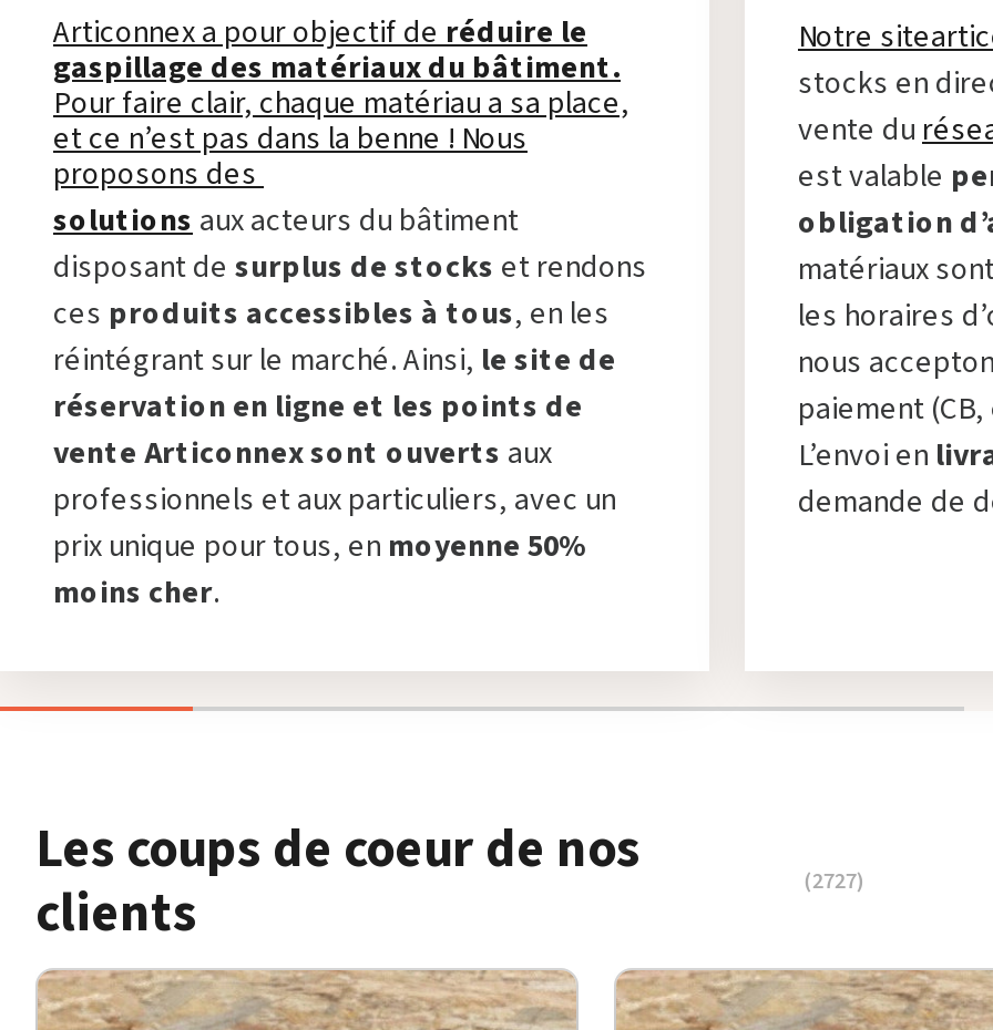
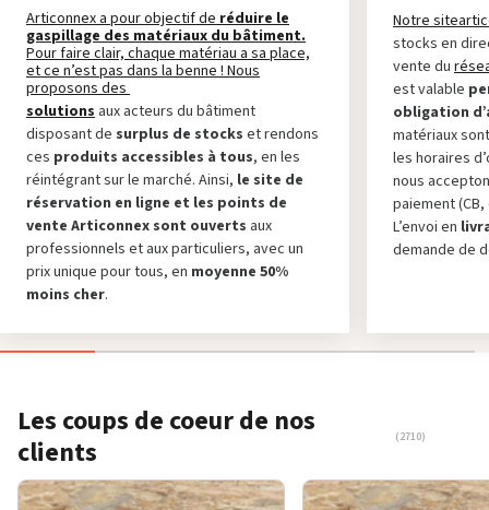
[803,866,865,897] (2727) -> [396,429,426,444] (2710)

